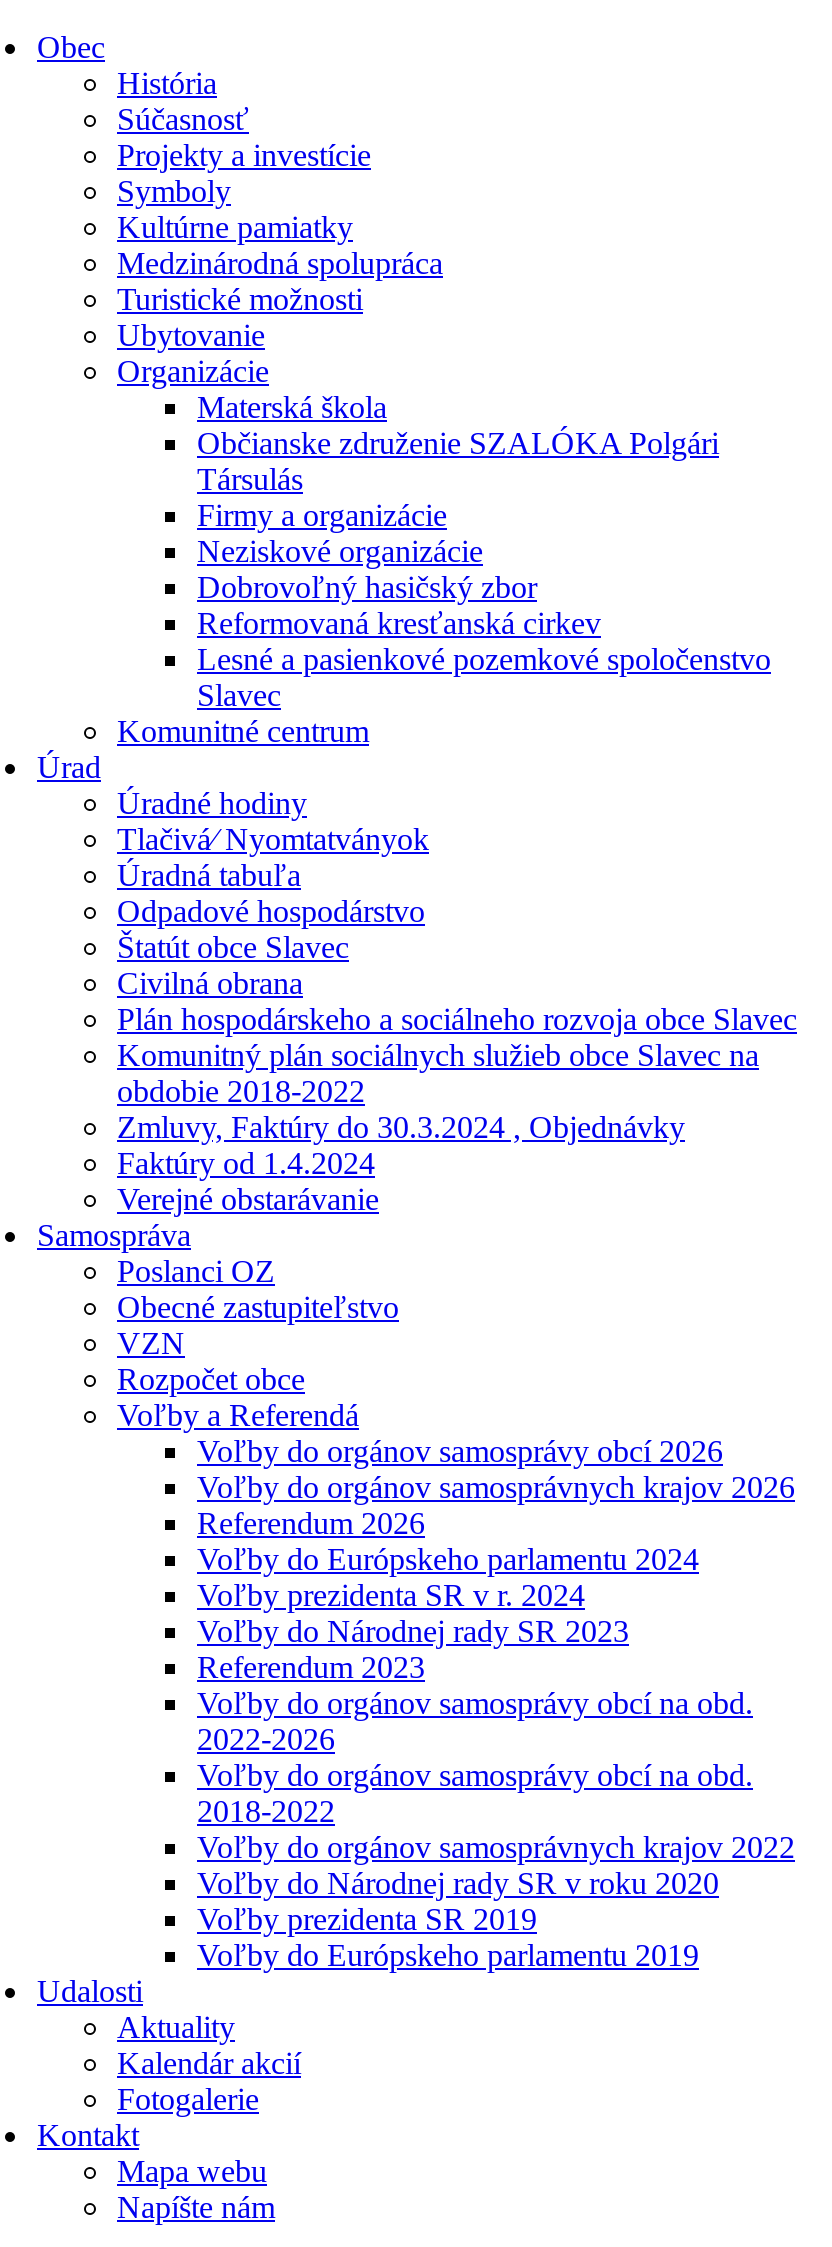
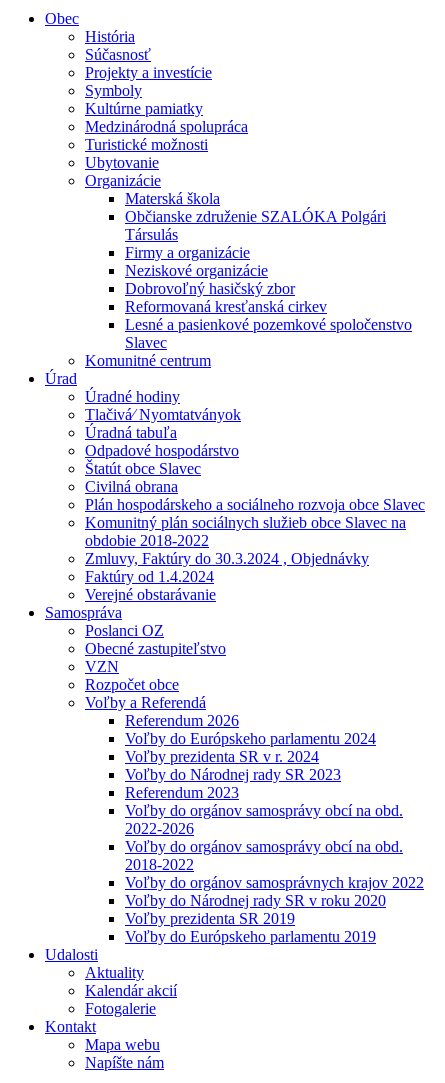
[197,1434,795,1504] Voľby do orgánov samosprávy obcí 2026 | Voľby do orgánov samosprávnych krajov 2026 -> none

